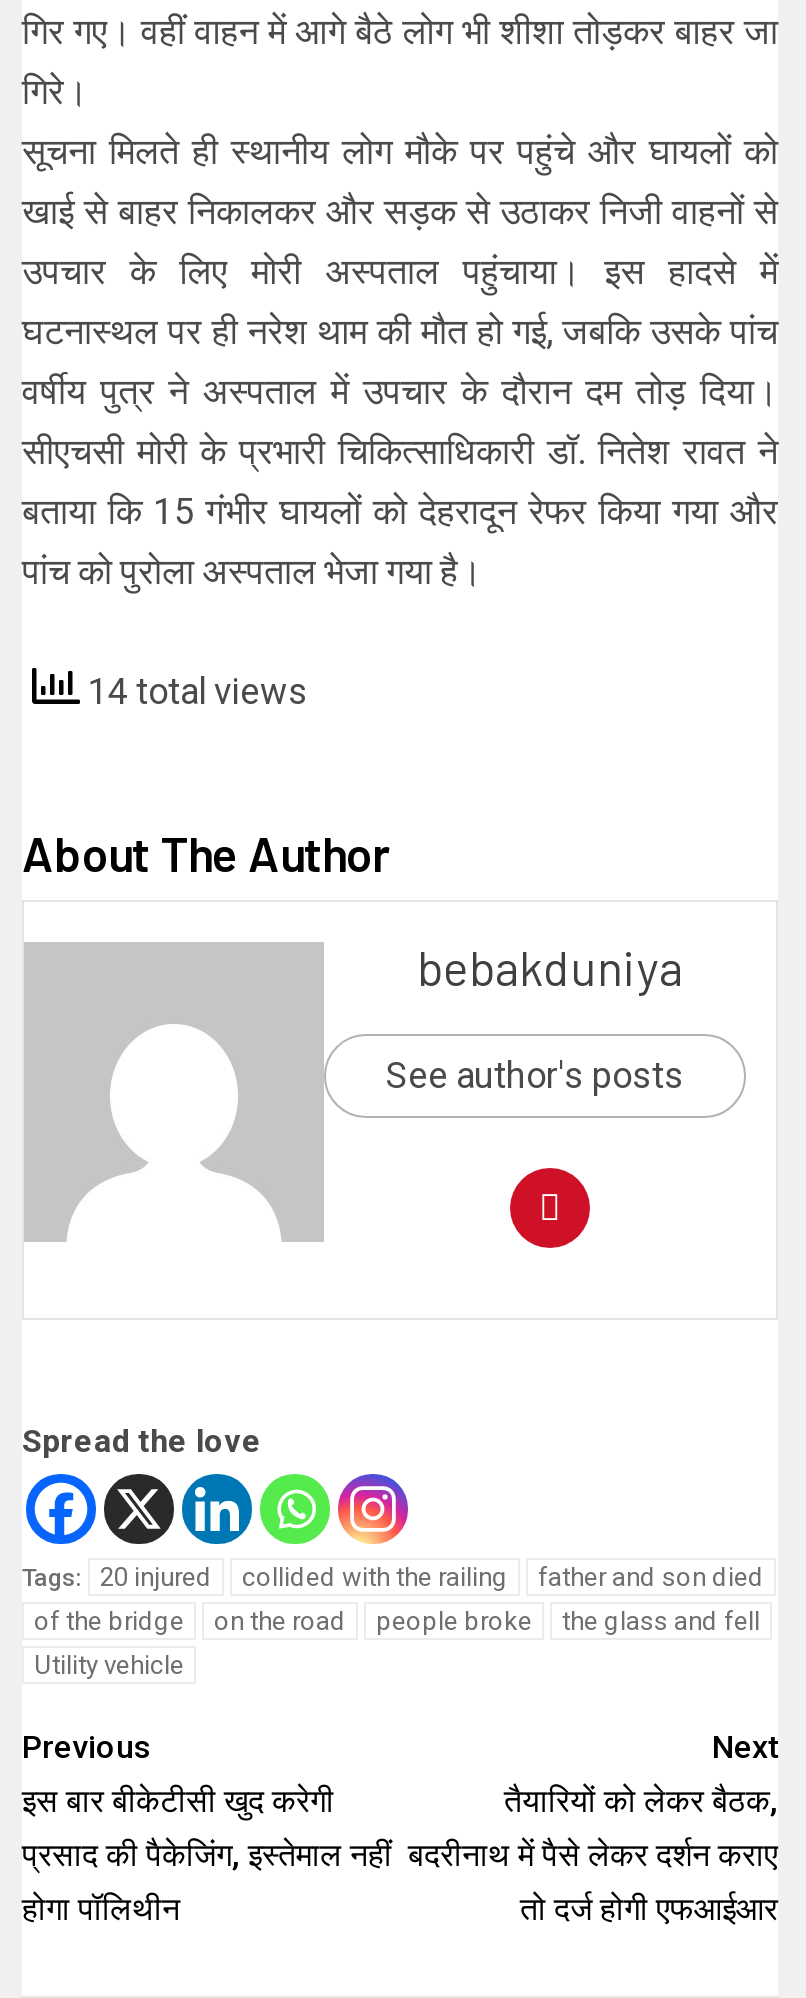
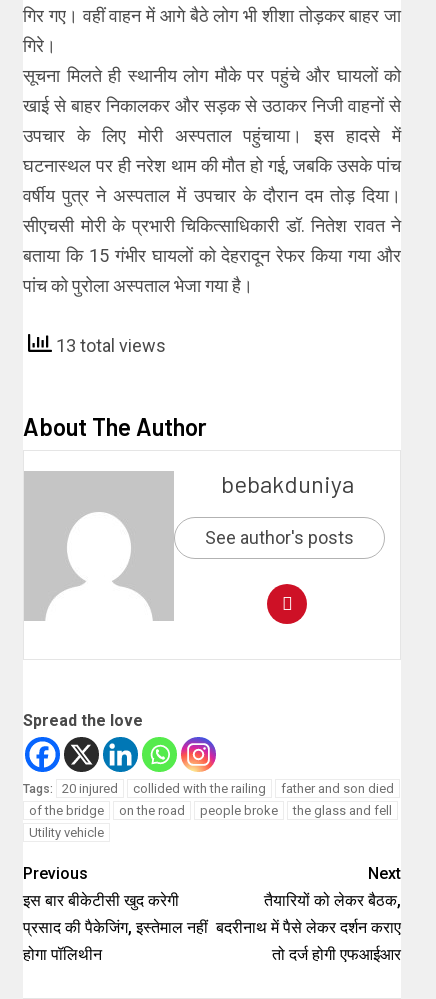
[80,670,308,712] 14 total views -> [52,335,166,356] 13 total views

